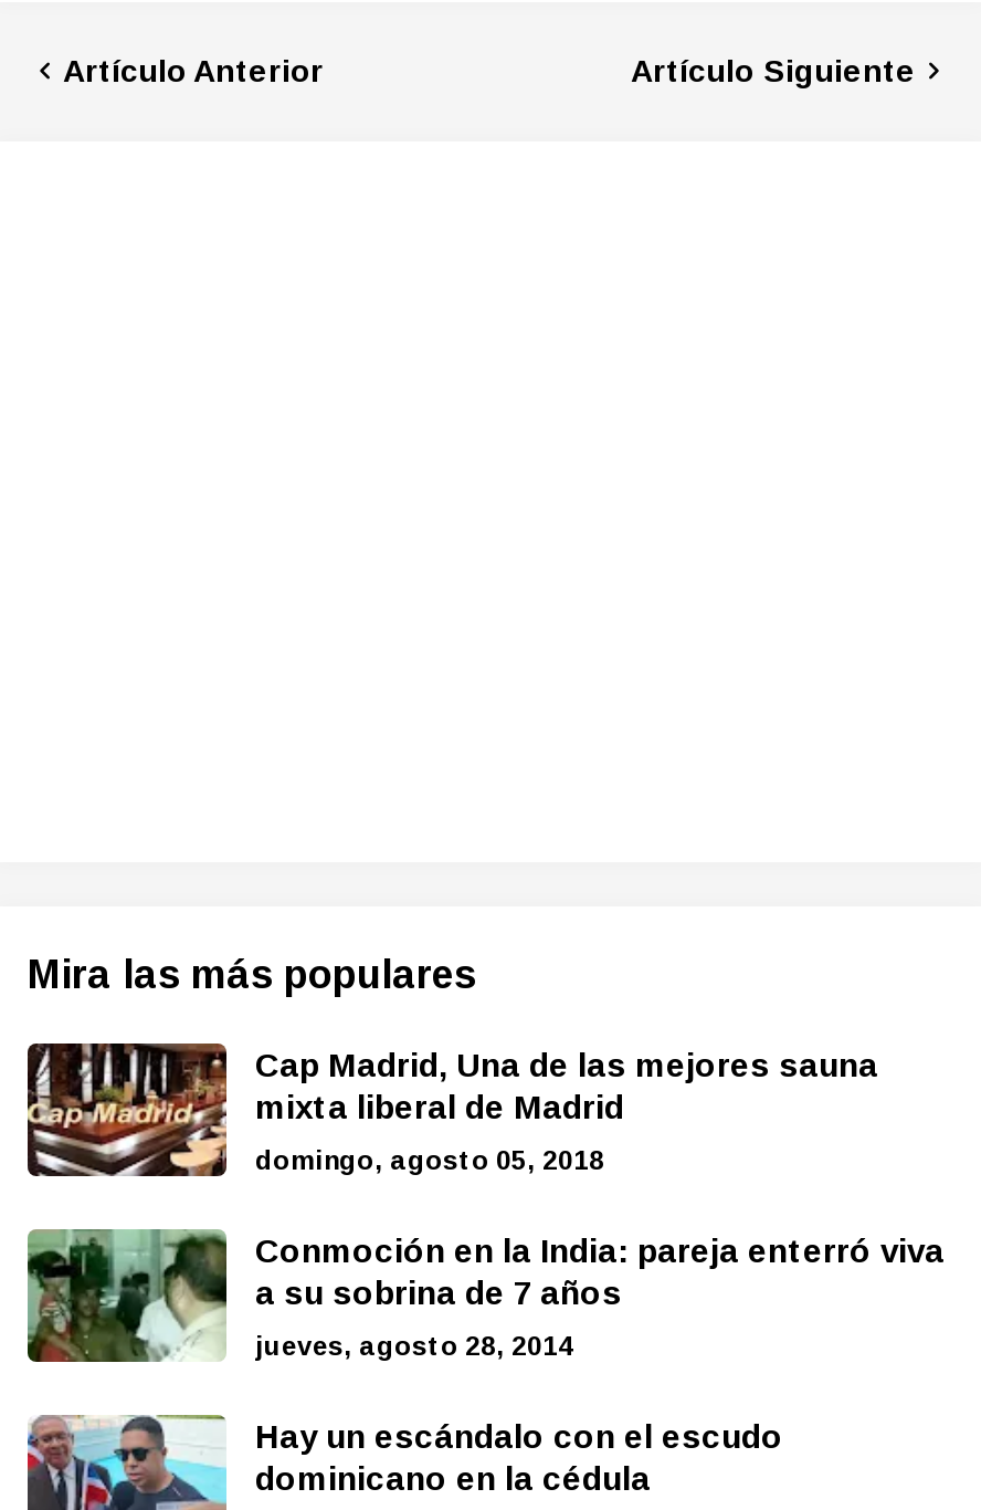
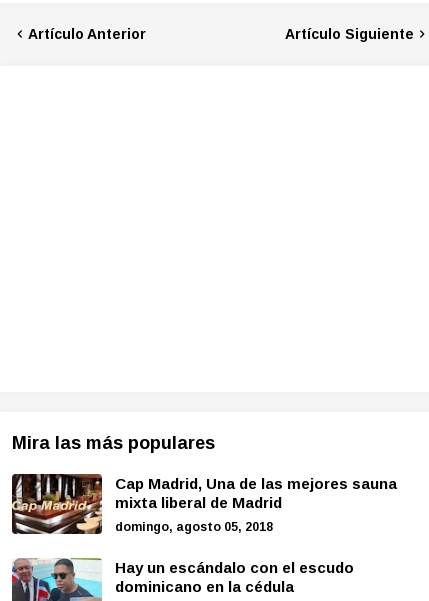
[25,1227,945,1364] [image] | Conmoción en la India: pareja enterró viva | a su sobrina de 7 años | jueves, agosto 28, 2014 -> none

